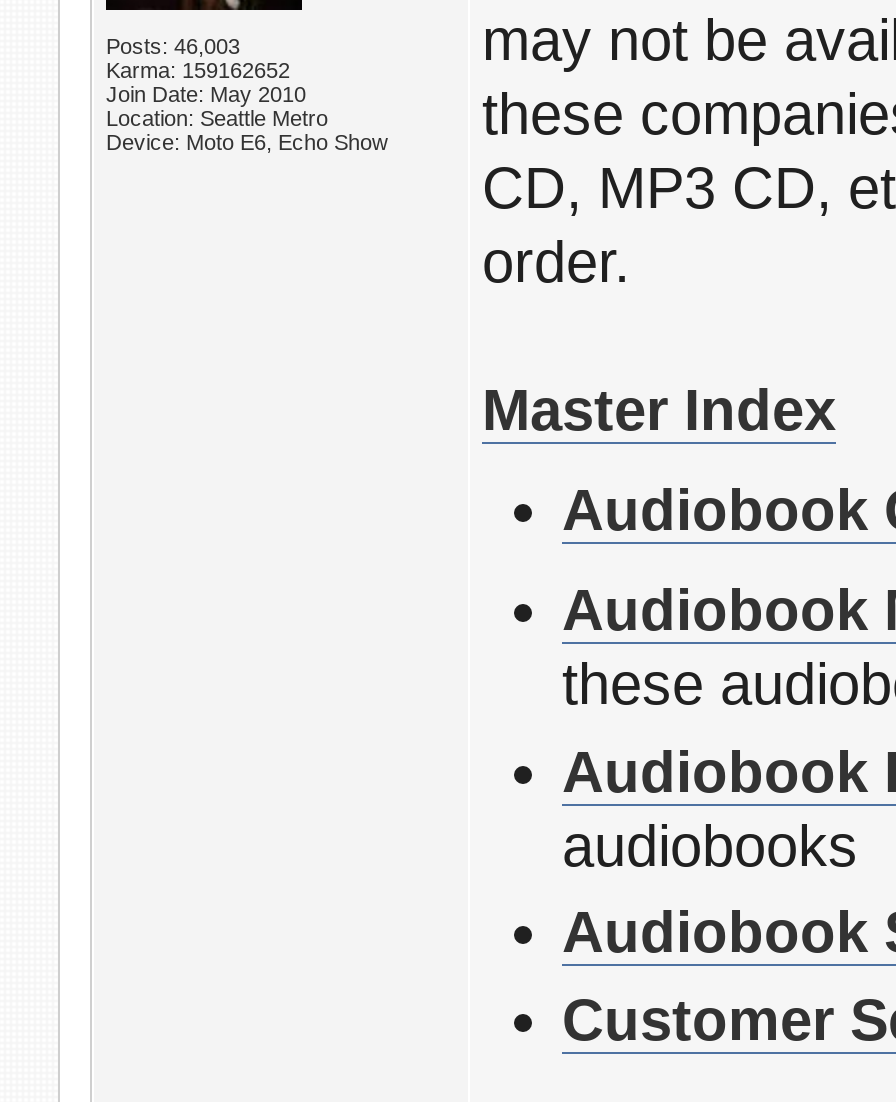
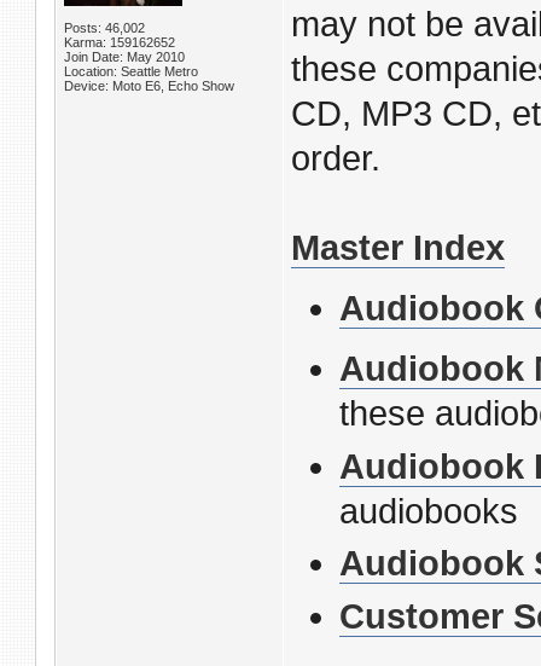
[106,34,240,58] Posts: 46,003 -> [64,21,145,35] Posts: 46,002

